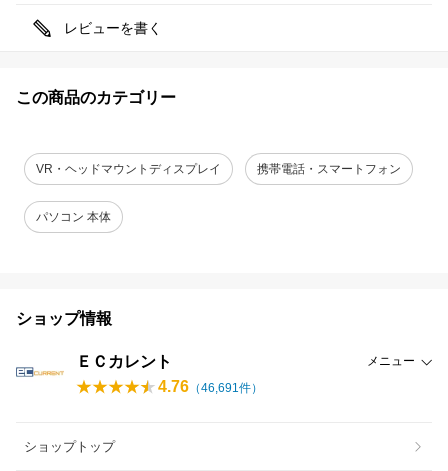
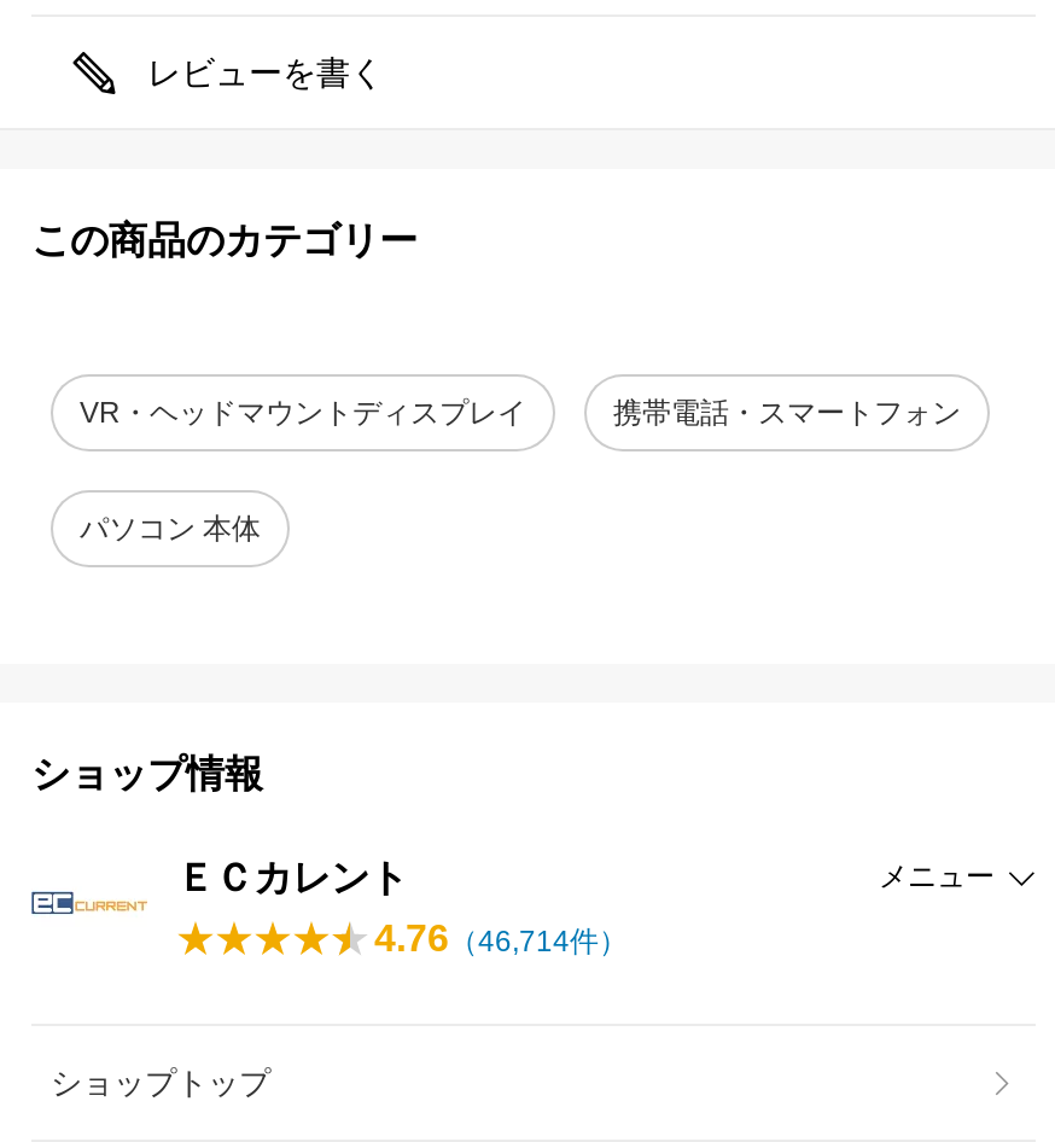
[158,378,263,395] 4.76（46,691件） -> [374,917,628,959] 4.76（46,714件）

